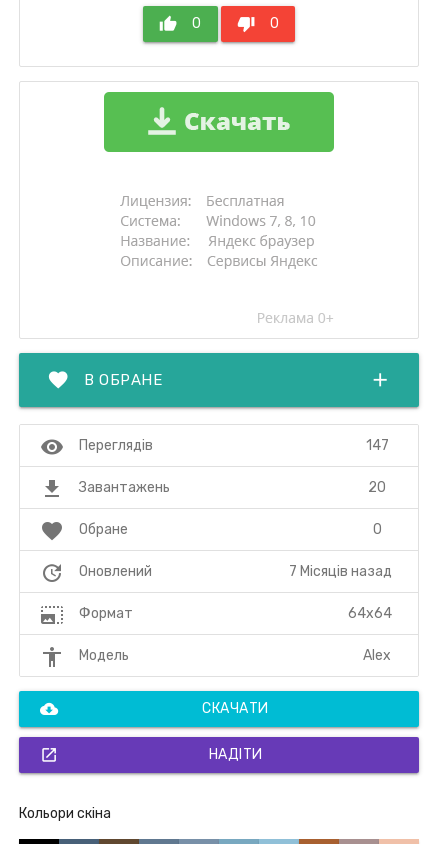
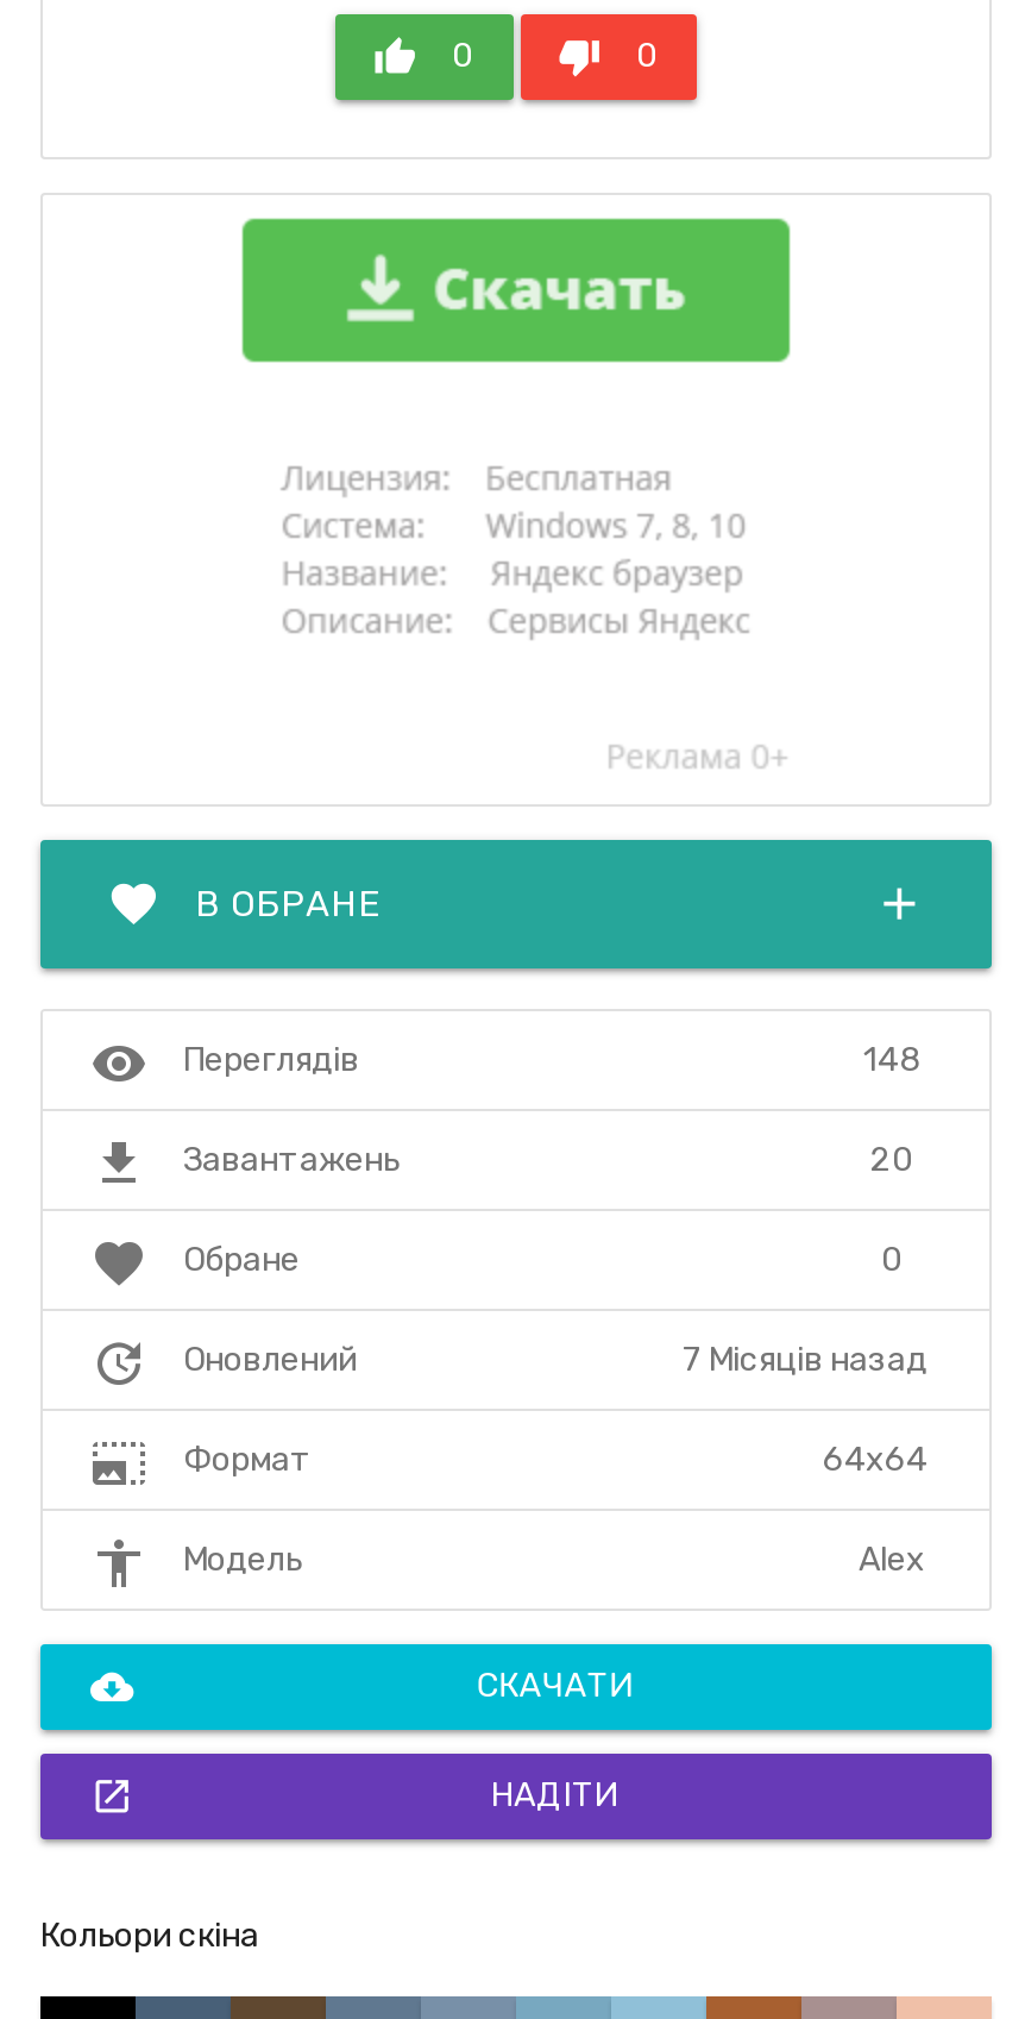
[365,436,388,453] 147 -> [863,1039,920,1079] 148

